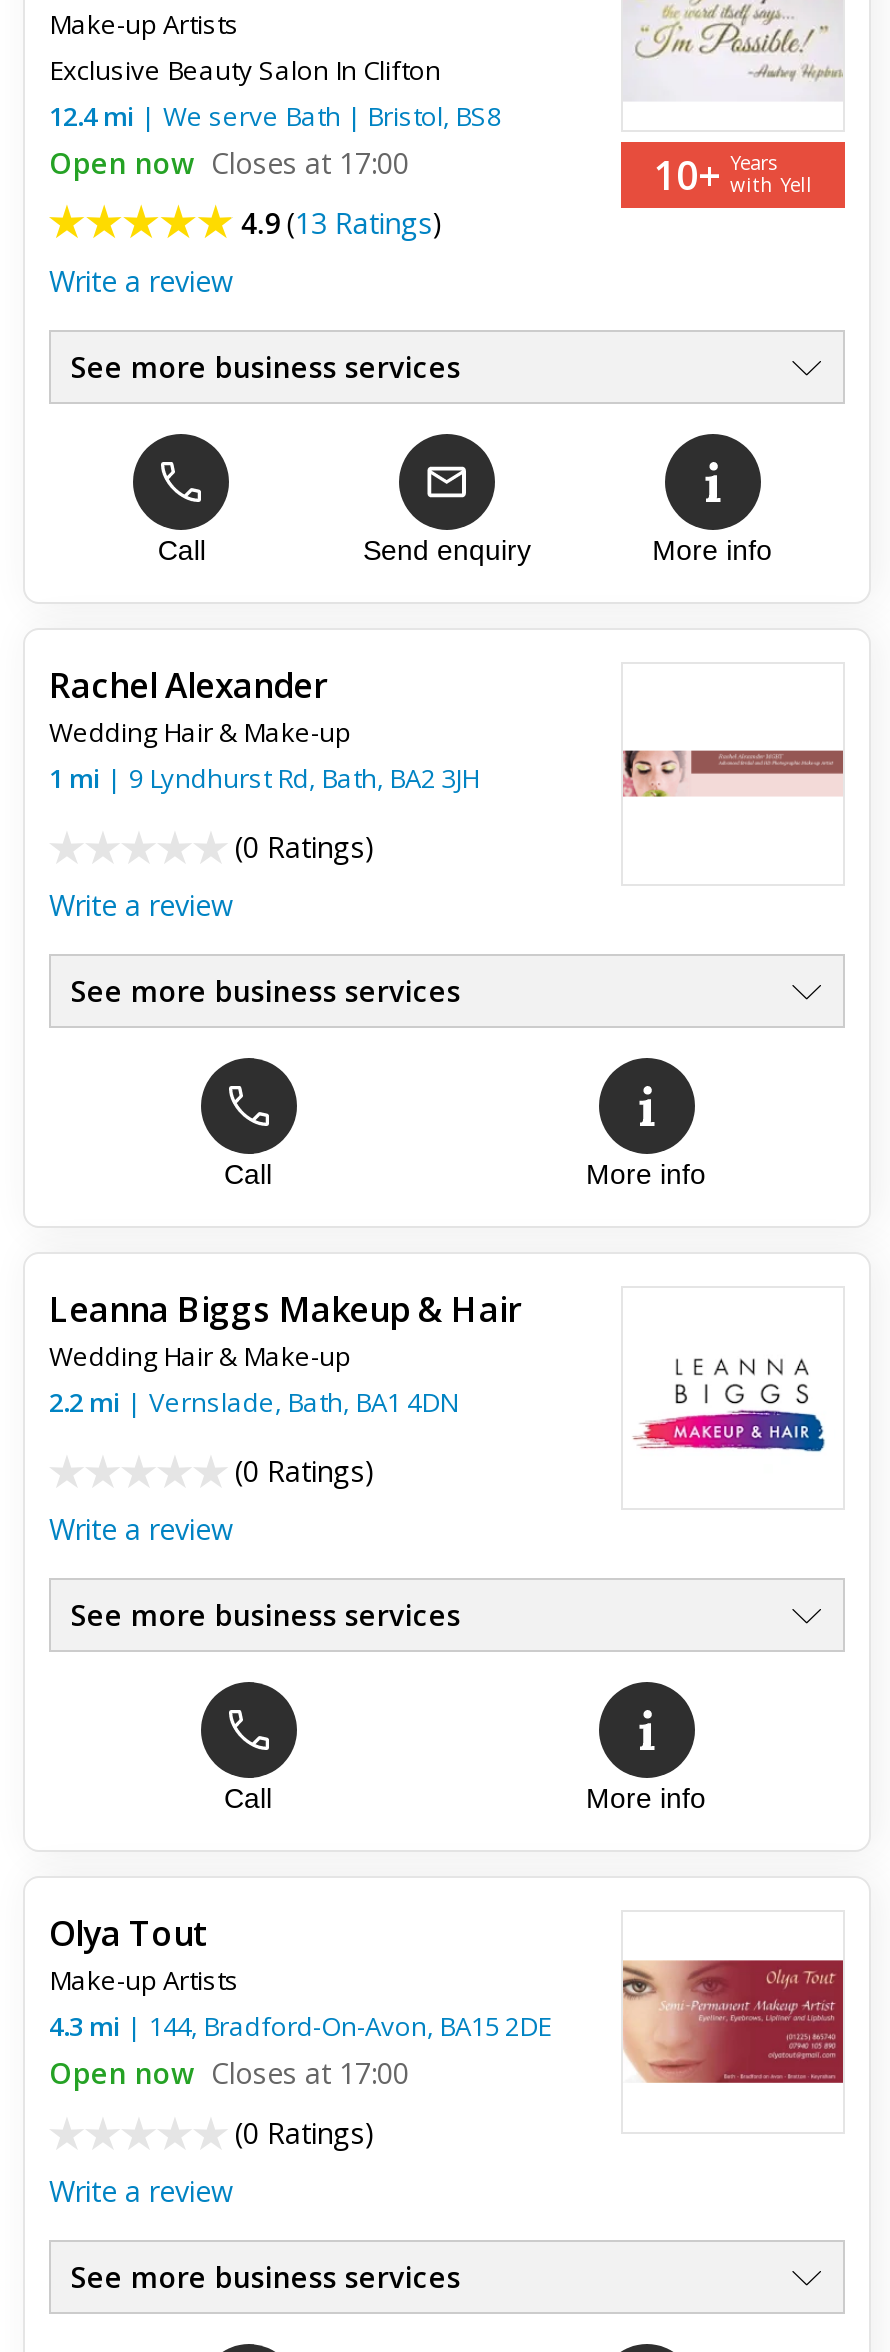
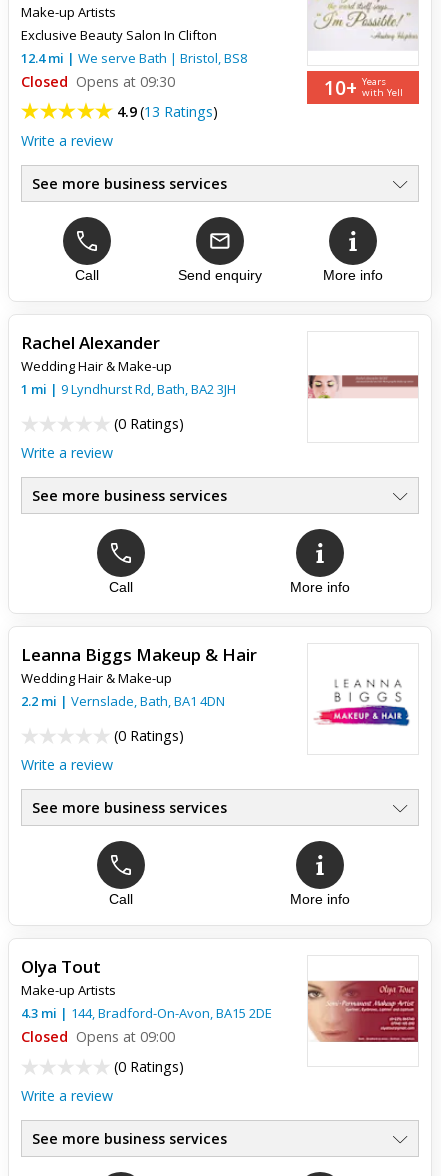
[49,144,409,182] Open now Closes at 17:00 -> [21,72,175,91] Closed Opens at 09:30
[49,2054,409,2092] Open now Closes at 17:00 -> [21,1027,175,1046] Closed Opens at 09:00

